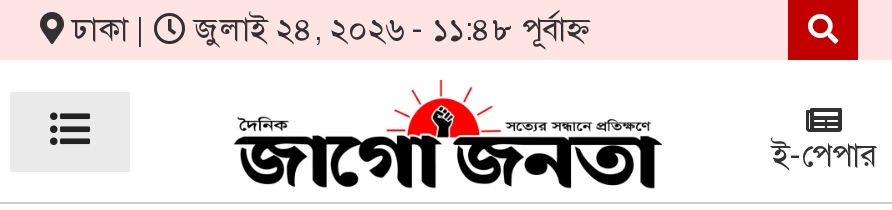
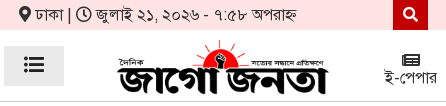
[186,10,590,50] জুলাই ২৪, ২০২৬ - ১১:৪৮ পূর্বাহ্ন -> [92,5,297,25] জুলাই ২১, ২০২৬ - ৭:৫৮ অপরাহ্ন

